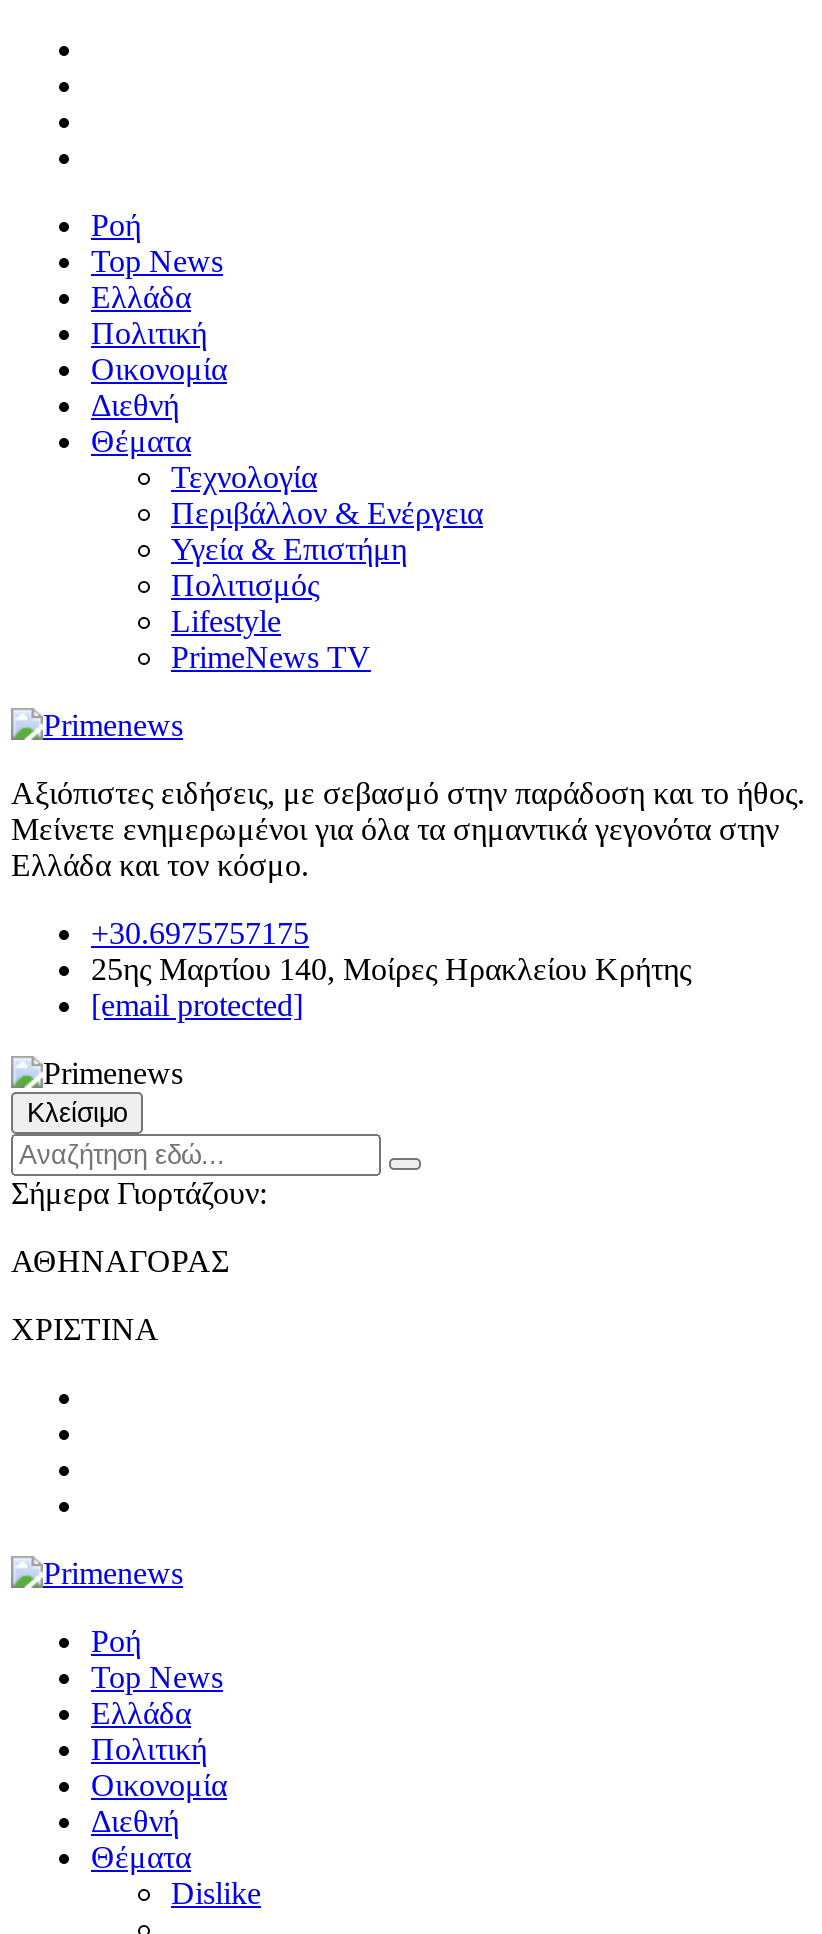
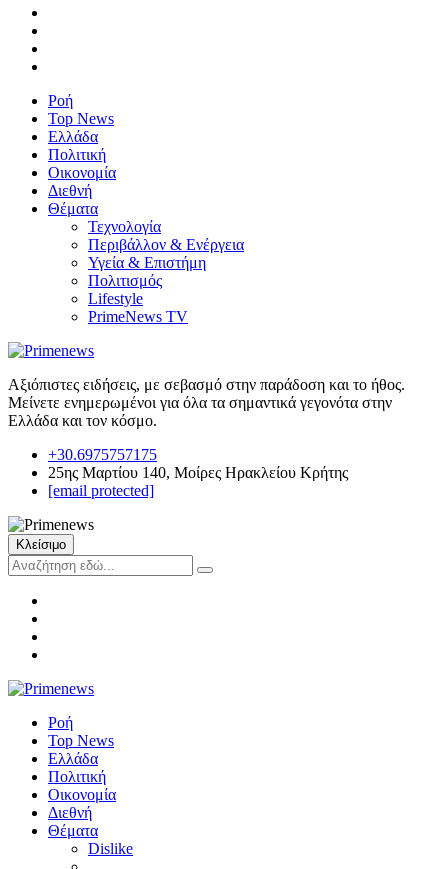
[11,1176,267,1346] Σήμερα Γιορτάζουν: | ΑΘΗΝΑΓΟΡΑΣ | ΧΡΙΣΤΙΝΑ -> none

